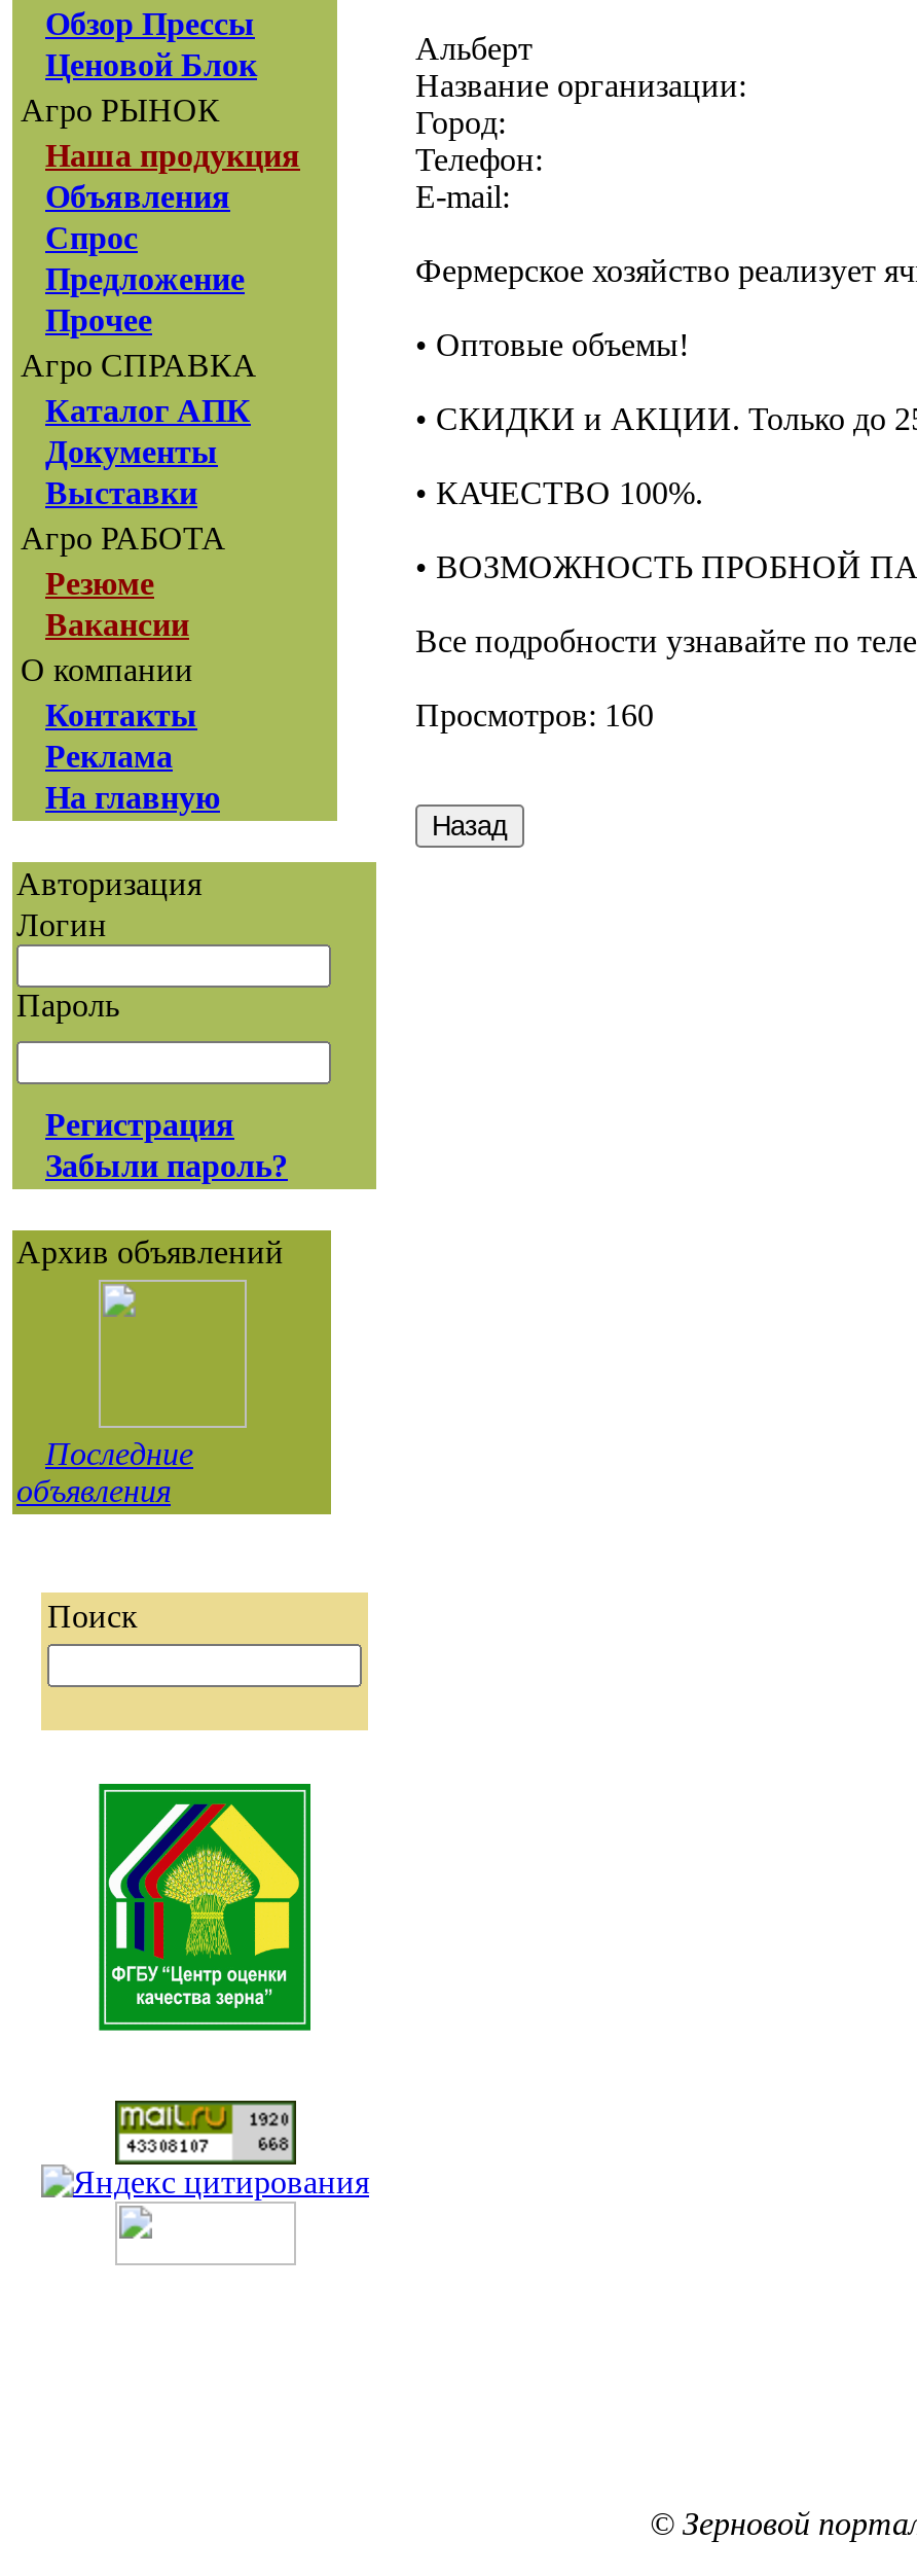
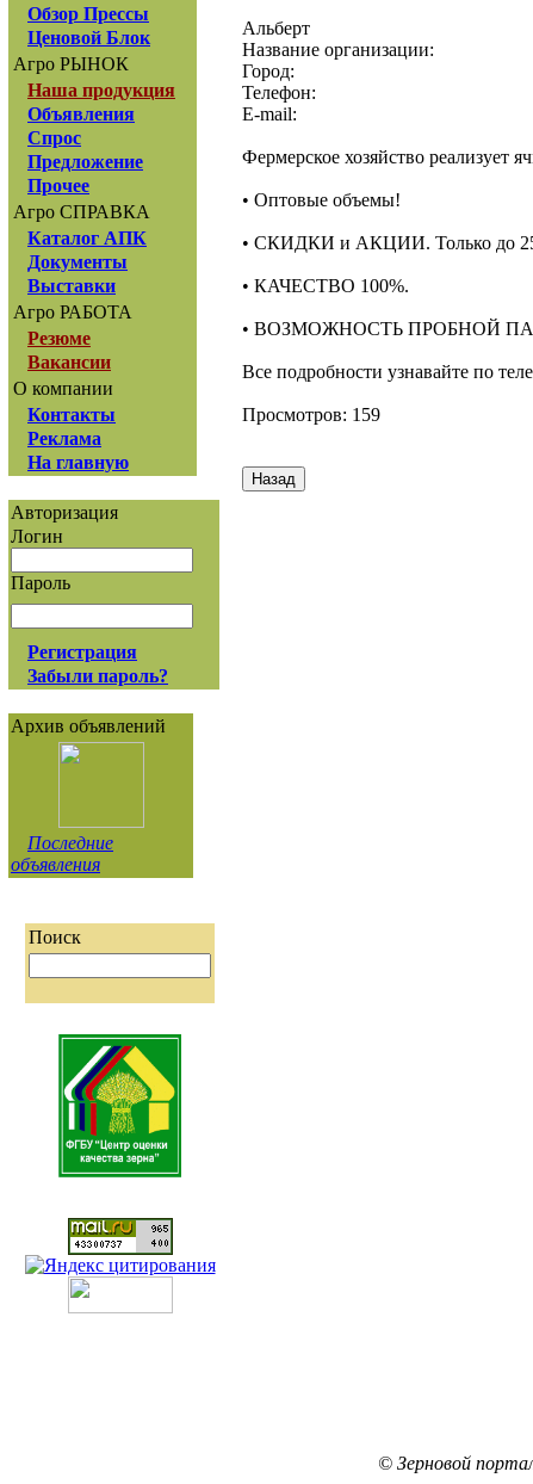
[415,697,654,732] Просмотров: 160 -> [242,404,380,425] Просмотров: 159

